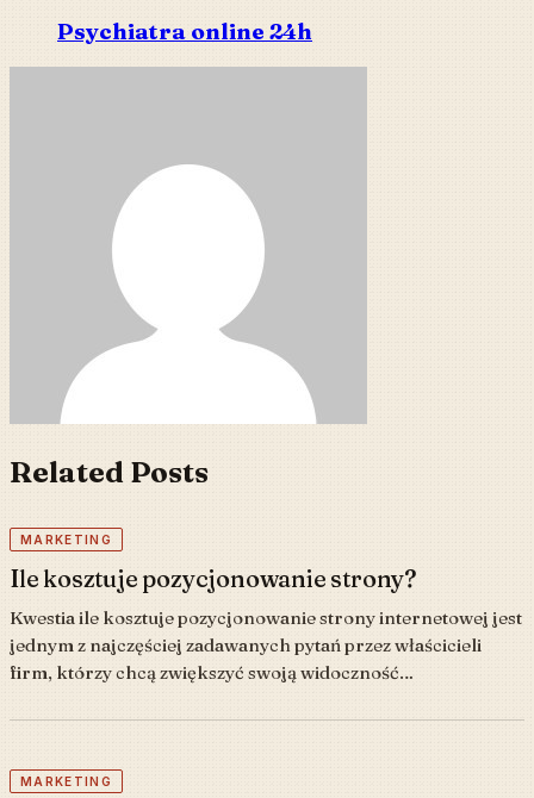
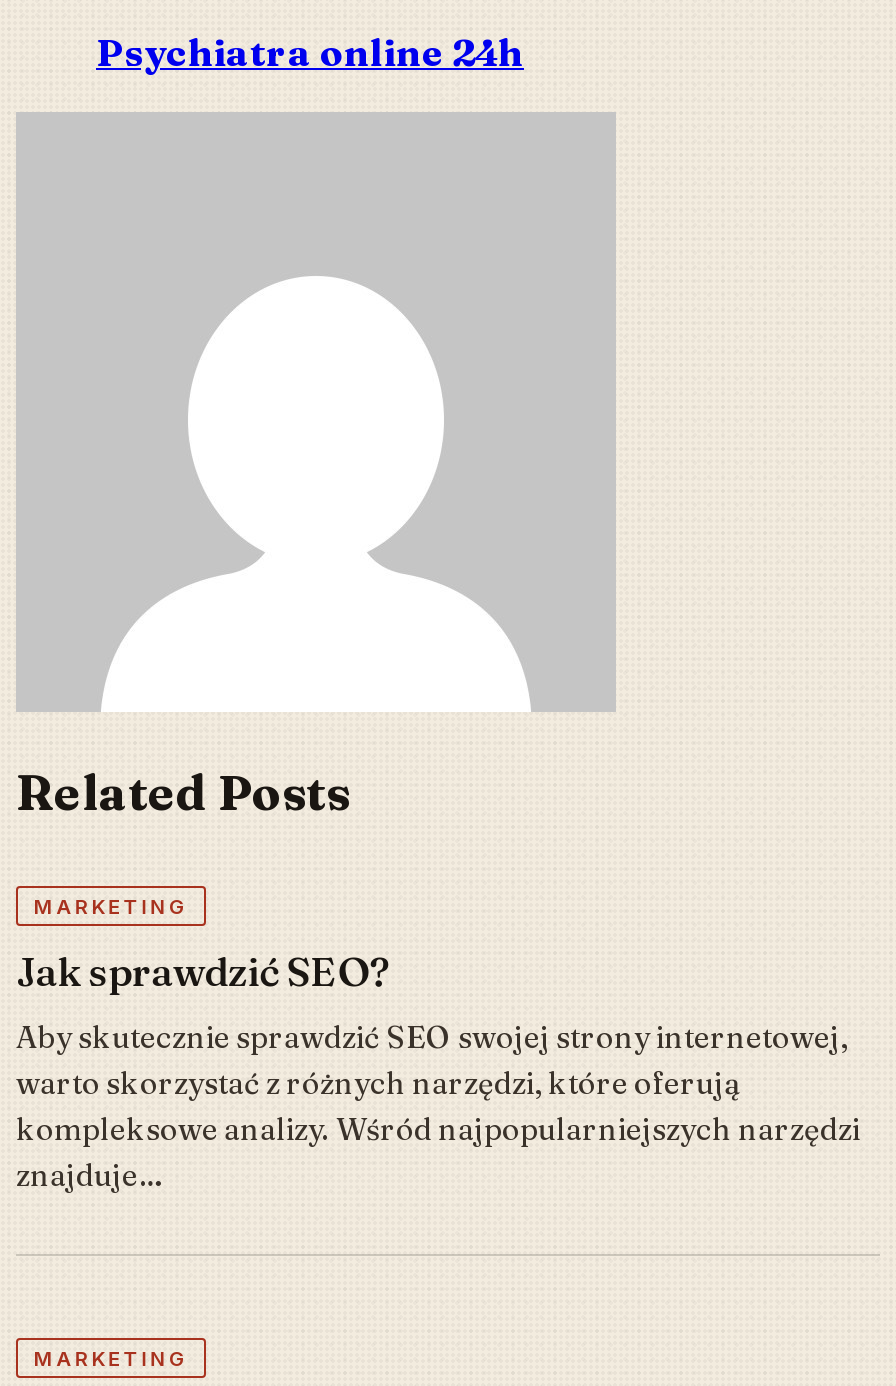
[10,564,522,684] Ile kosztuje pozycjonowanie strony? | Kwestia ile kosztuje pozycjonowanie strony internetowej jest | jednym z najczęściej zadawanych pytań przez właścicieli | firm, którzy chcą zwiększyć swoją widoczność… -> [16,947,860,1195] Jak sprawdzić SEO? | Aby skutecznie sprawdzić SEO swojej strony internetowej, | warto skorzystać z różnych narzędzi, które oferują | kompleksowe analizy. Wśród najpopularniejszych narzędzi | znajduje…

